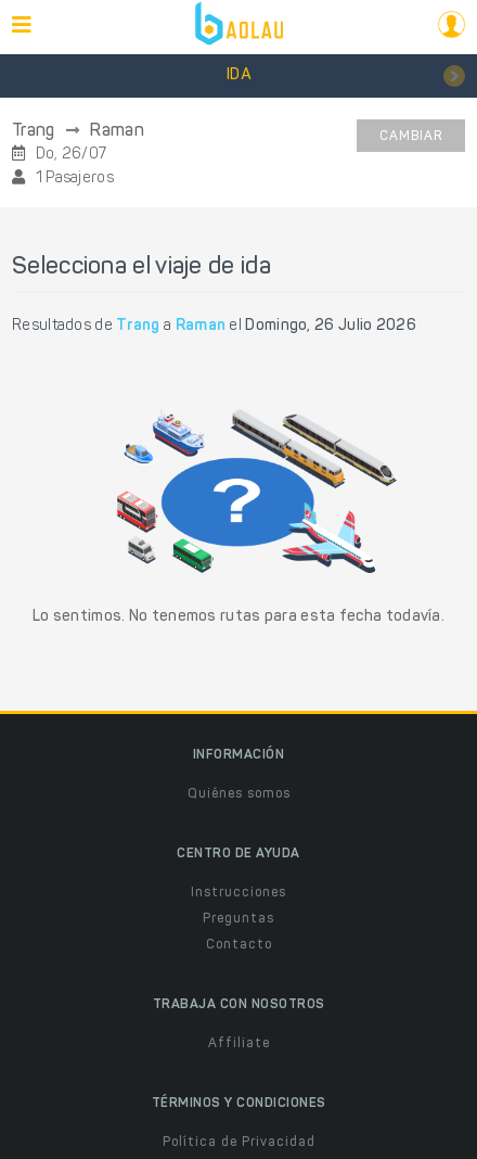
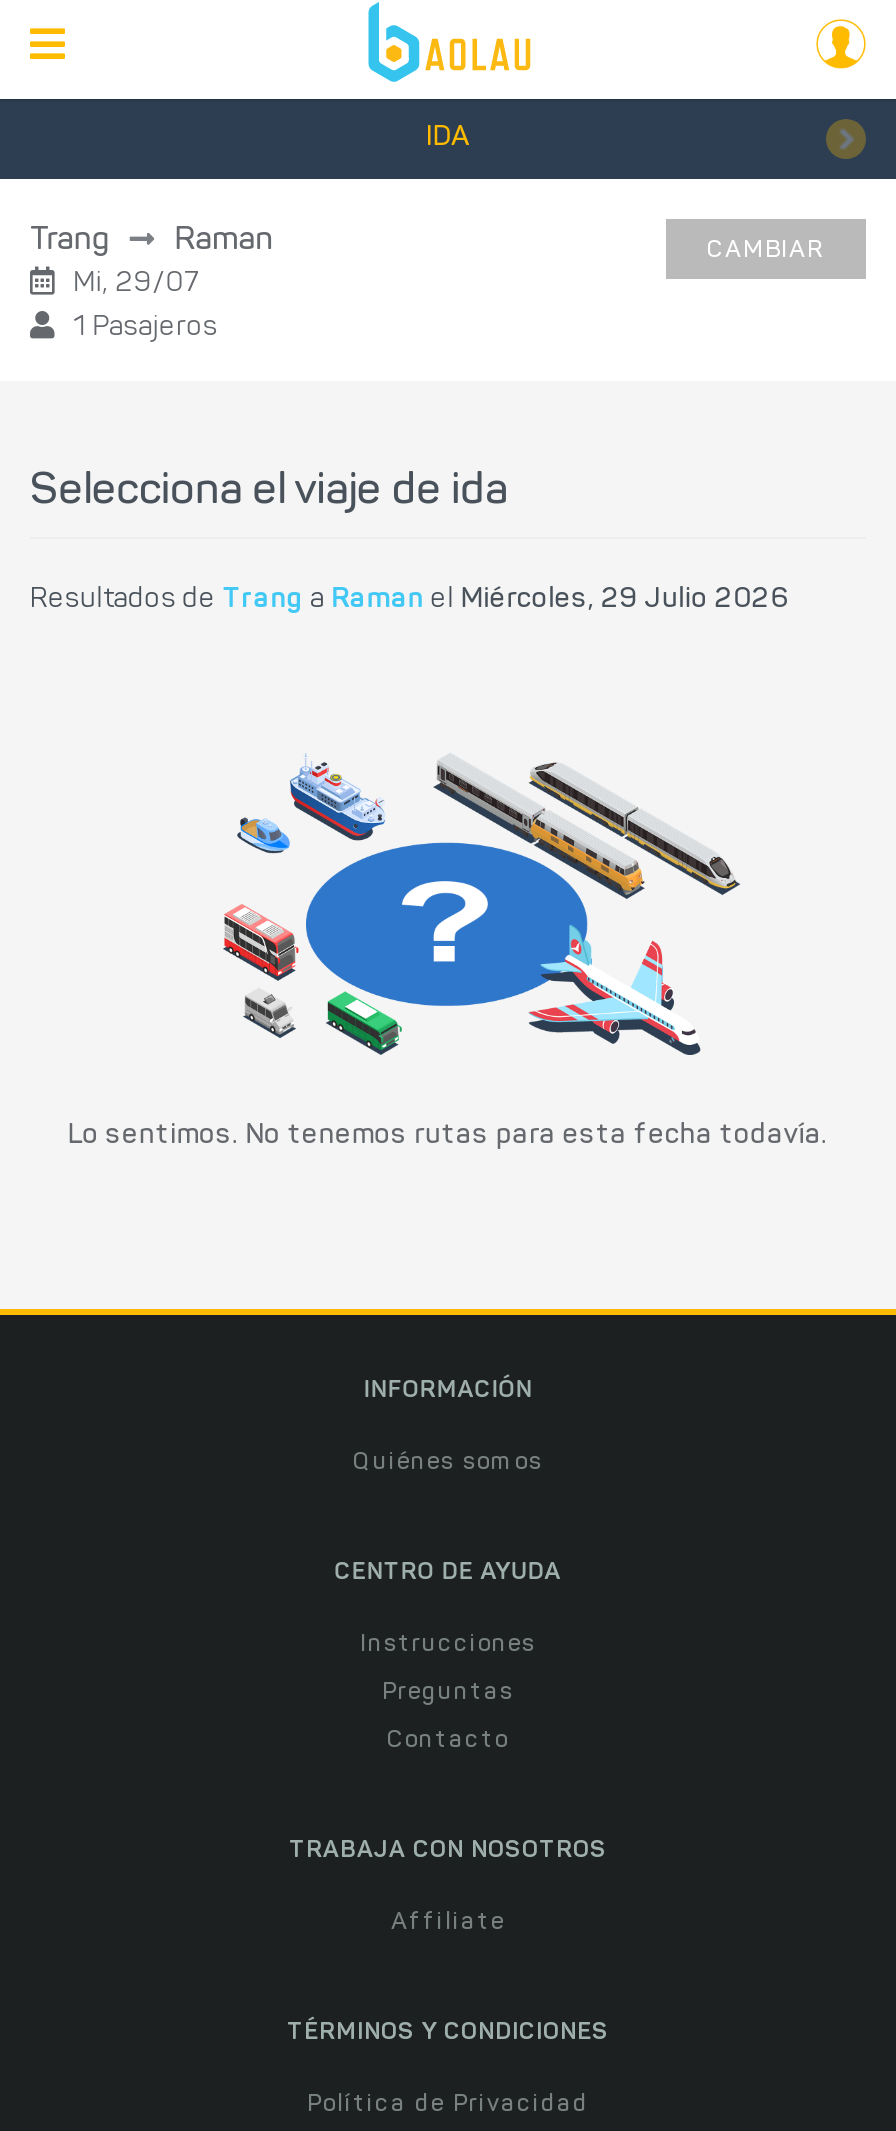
[32,148,107,163] Do, 26/07 -> [67,271,199,299] Mi, 29/07
[12,319,416,334] Resultados de Trang a Raman el Domingo, 26 Julio 2026 -> [30,587,789,615] Resultados de Trang a Raman el Miércoles, 29 Julio 2026

